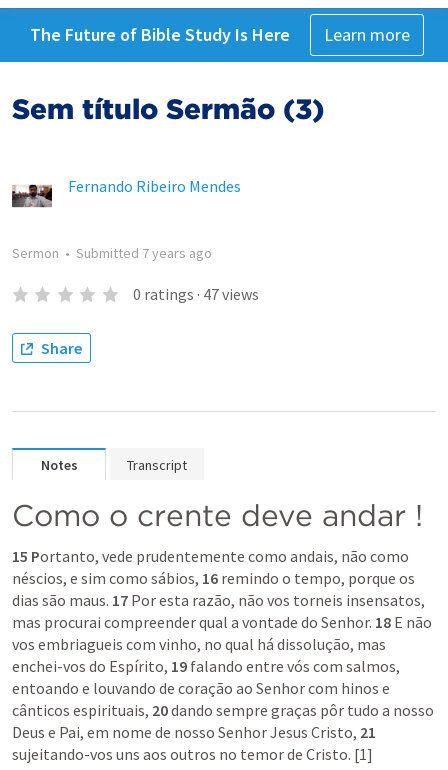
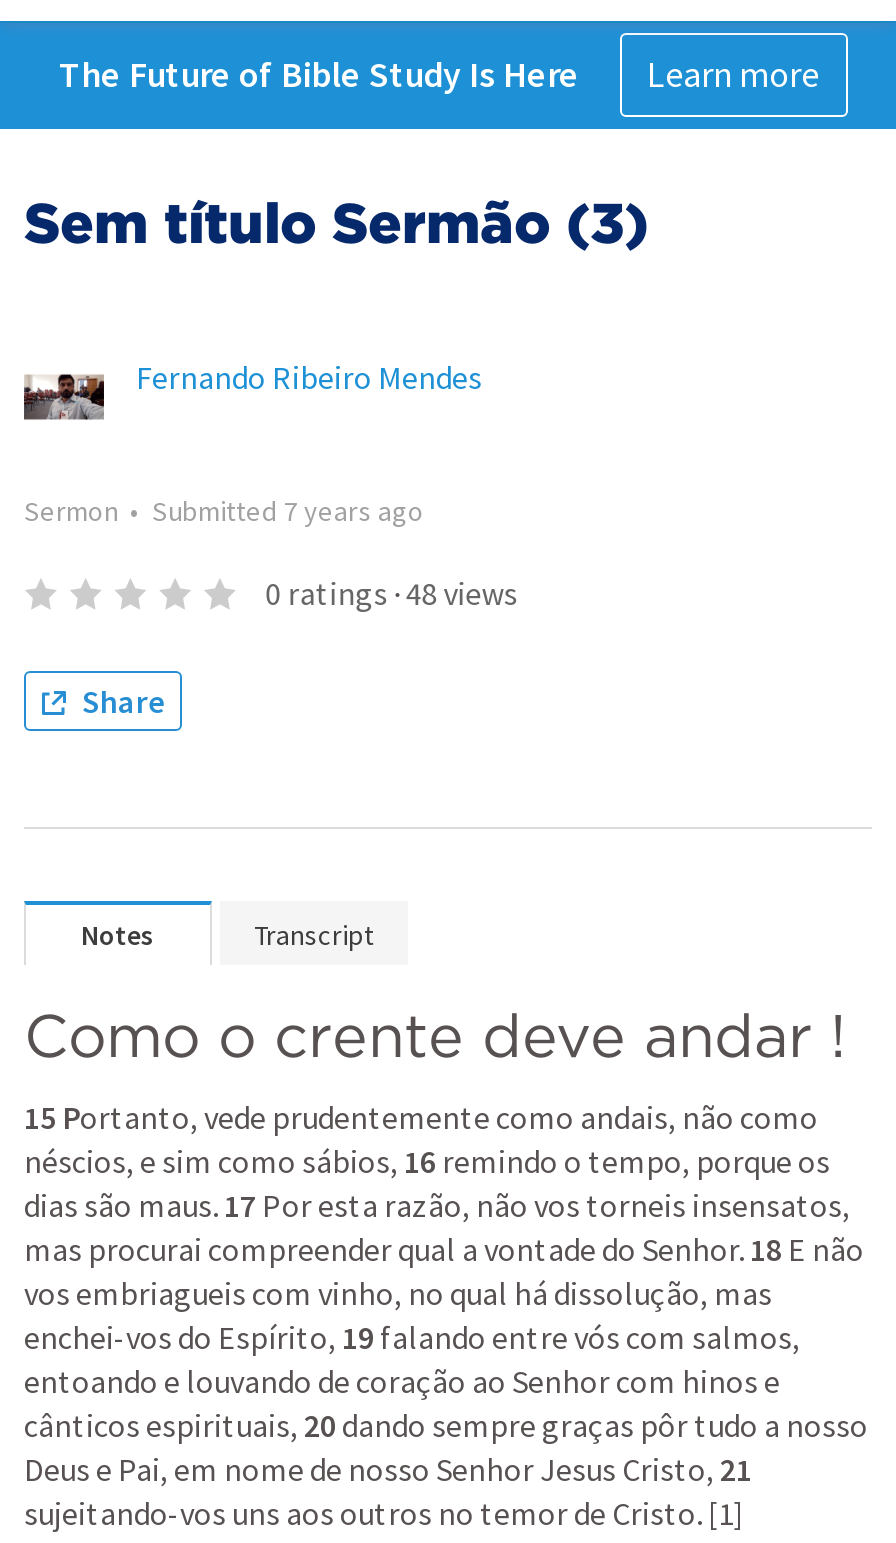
[133,284,259,304] 0 ratings · 47 views -> [265,573,517,613] 0 ratings · 48 views

